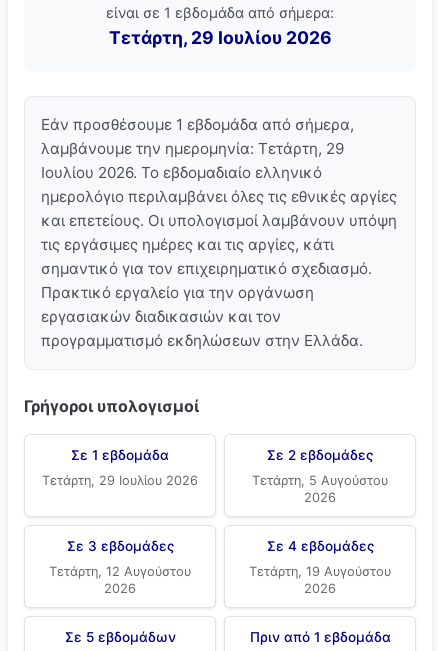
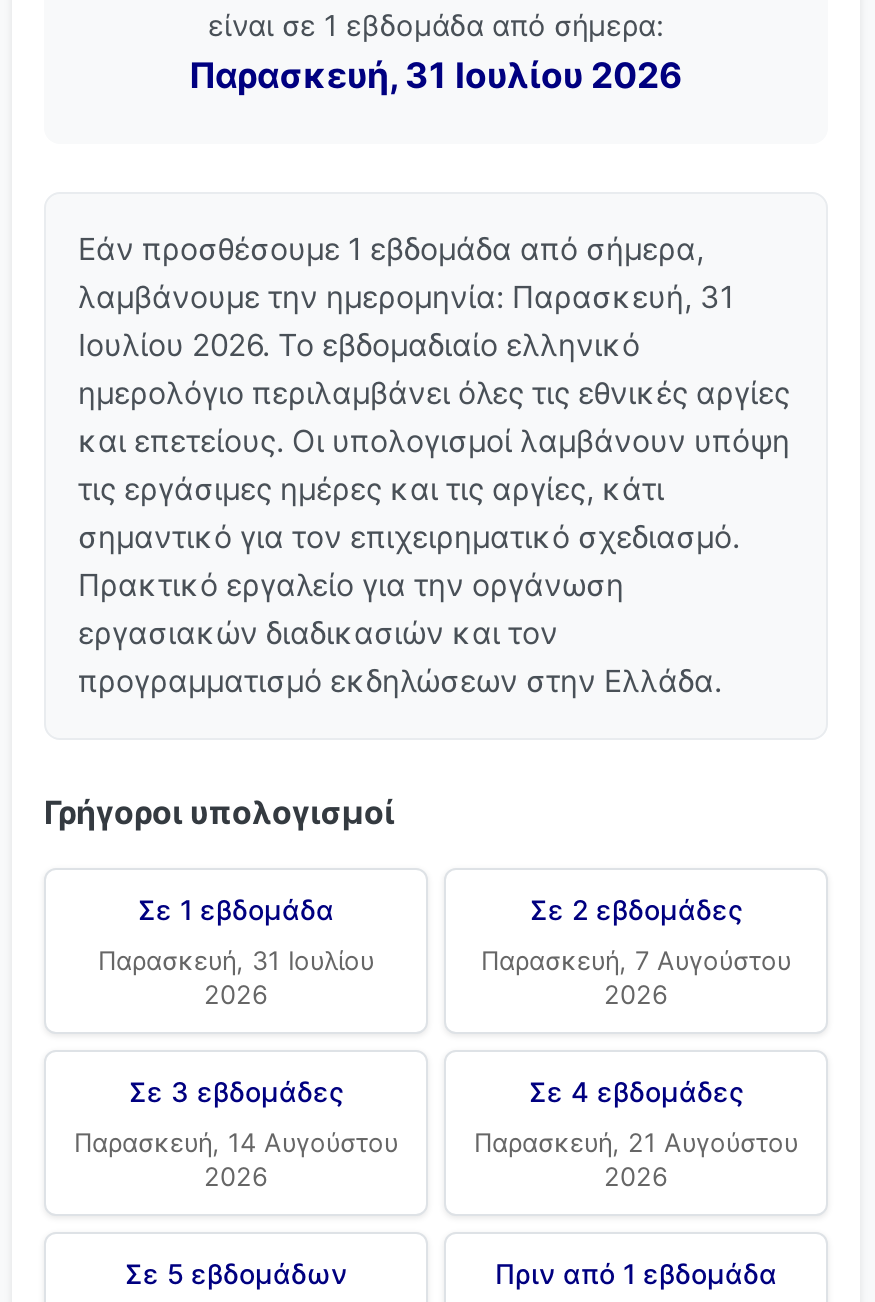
[108,27,331,48] Τετάρτη, 29 Ιουλίου 2026 -> [189,54,683,96] Παρασκευή, 31 Ιουλίου 2026
[41,139,344,158] λαμβάνουμε την ημερομηνία: Τετάρτη, 29 -> [78,278,734,316] λαμβάνουμε την ημερομηνία: Παρασκευή, 31
[42,473,198,488] Τετάρτη, 29 Ιουλίου 2026 -> [98,946,374,1010] Παρασκευή, 31 Ιουλίου | 2026
[252,473,388,488] Τετάρτη, 5 Αυγούστου -> [481,946,791,976] Παρασκευή, 7 Αυγούστου
[49,564,191,579] Τετάρτη, 12 Αυγούστου -> [74,1128,398,1158] Παρασκευή, 14 Αυγούστου
[249,564,391,579] Τετάρτη, 19 Αυγούστου -> [474,1128,798,1158] Παρασκευή, 21 Αυγούστου

